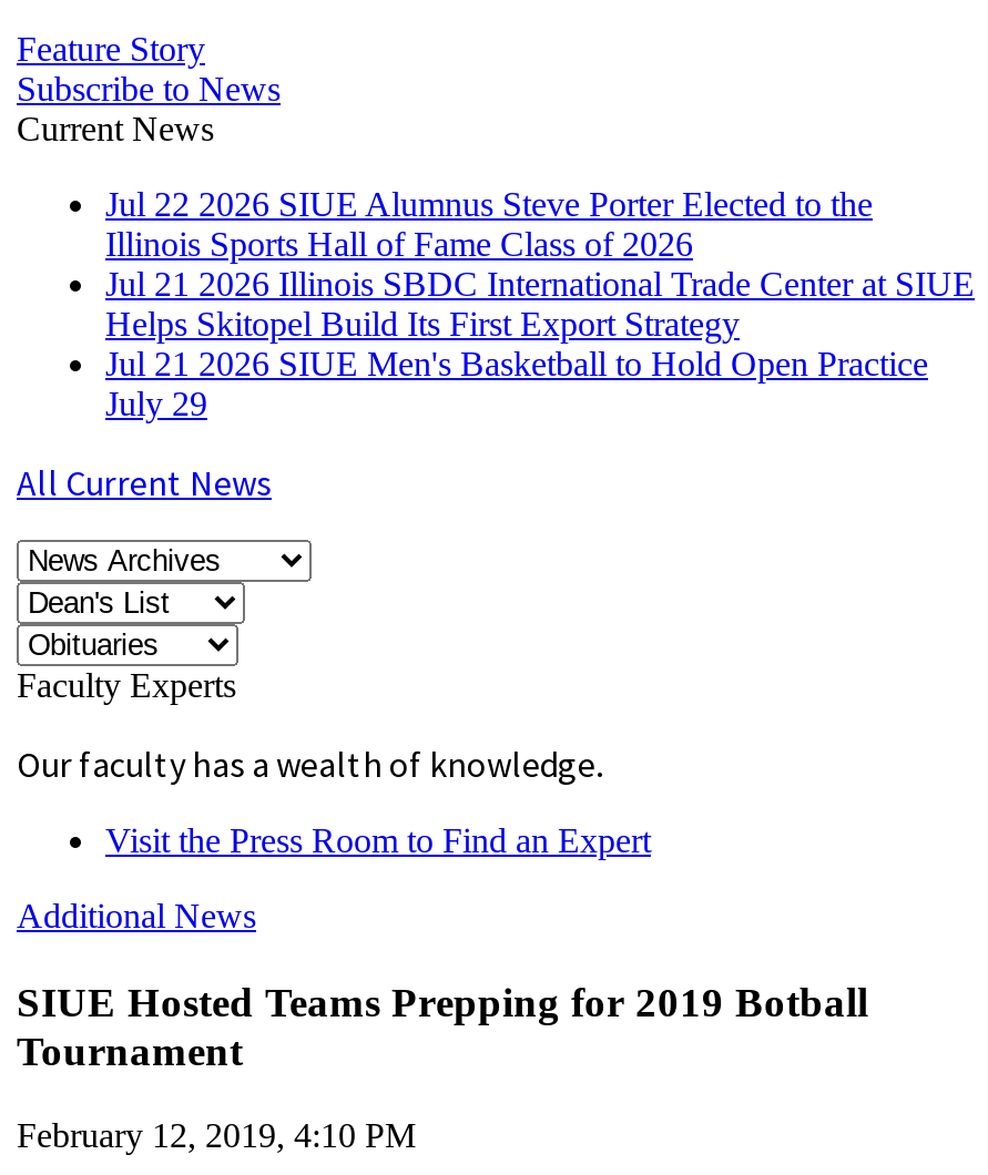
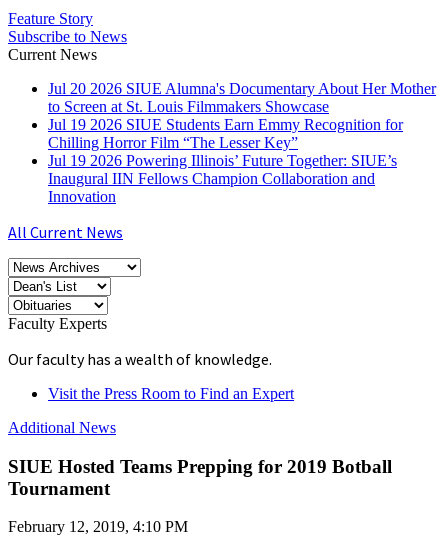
[105,185,975,422] Jul 22 2026 SIUE Alumnus Steve Porter Elected to the | Illinois Sports Hall of Fame Class of 2026 | Jul 21 2026 Illinois SBDC International Trade Center at SIUE | Helps Skitopel Build Its First Export Strategy | Jul 21 2026 SIUE Men's Basketball to Hold Open Practice | July 29 -> [48,80,436,205] Jul 20 2026 SIUE Alumna's Documentary About Her Mother | to Screen at St. Louis Filmmakers Showcase | Jul 19 2026 SIUE Students Earn Emmy Recognition for | Chilling Horror Film “The Lesser Key” | Jul 19 2026 Powering Illinois’ Future Together: SIUE’s | Inaugural IIN Fellows Champion Collaboration and | Innovation

